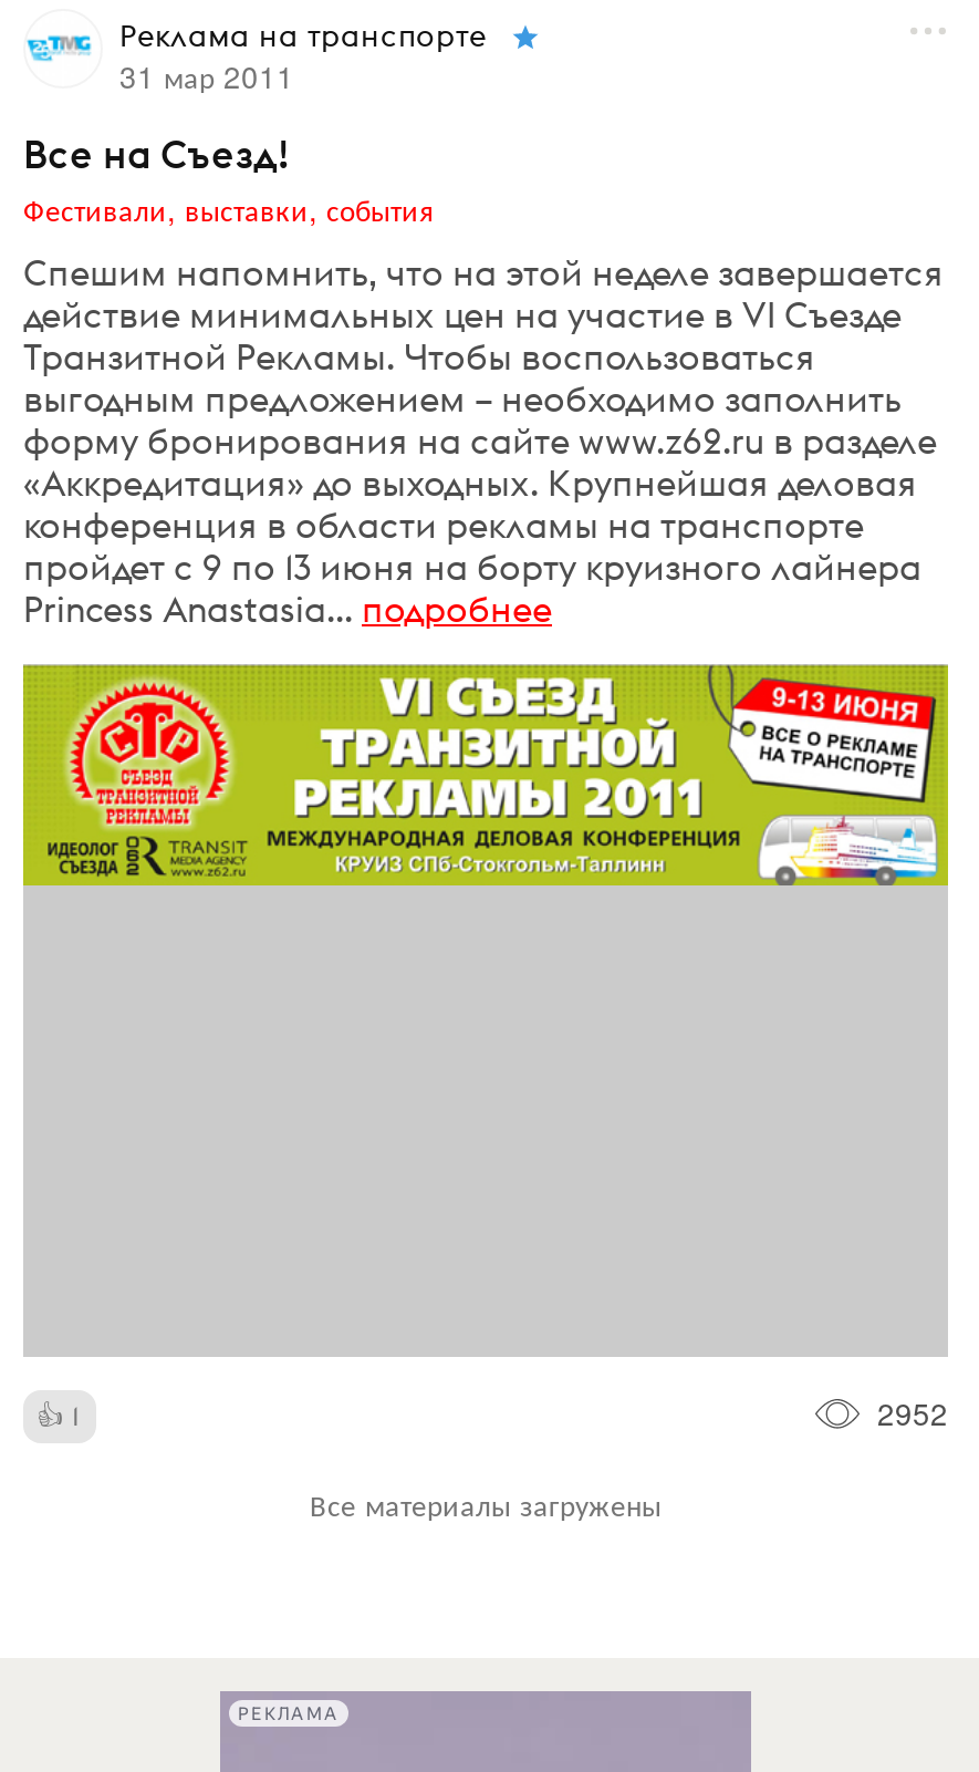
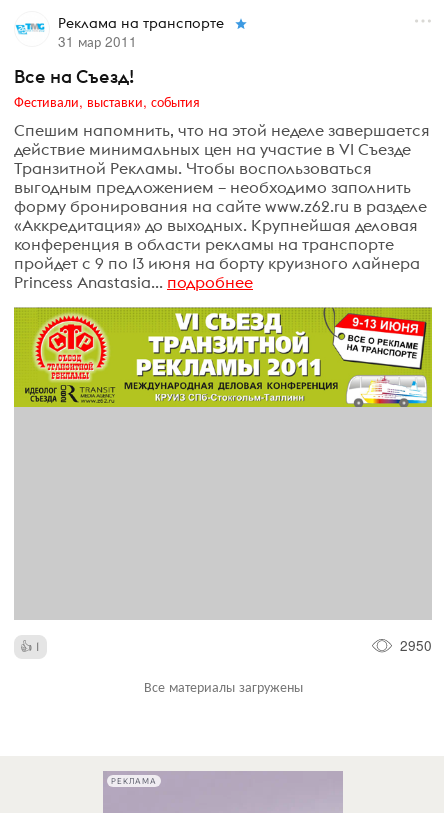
[868,1390,948,1434] 2952 -> [396,635,432,655] 2950

